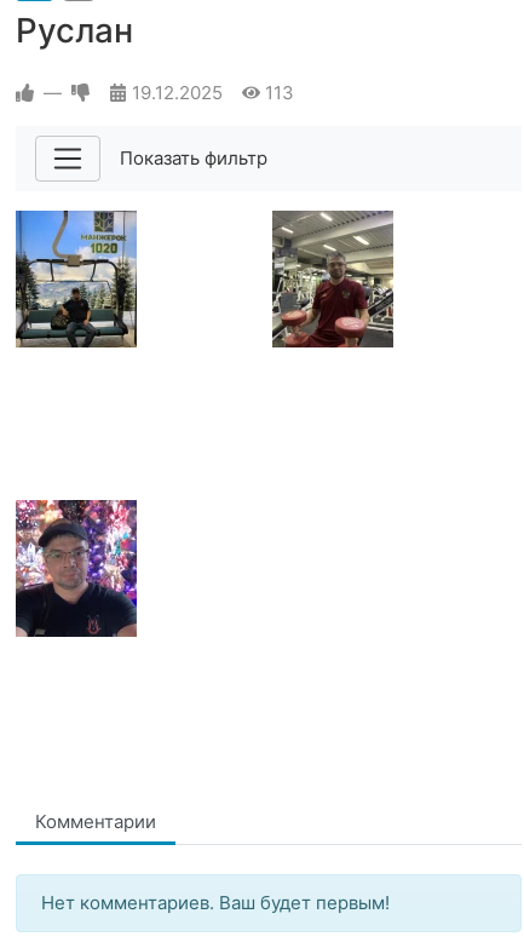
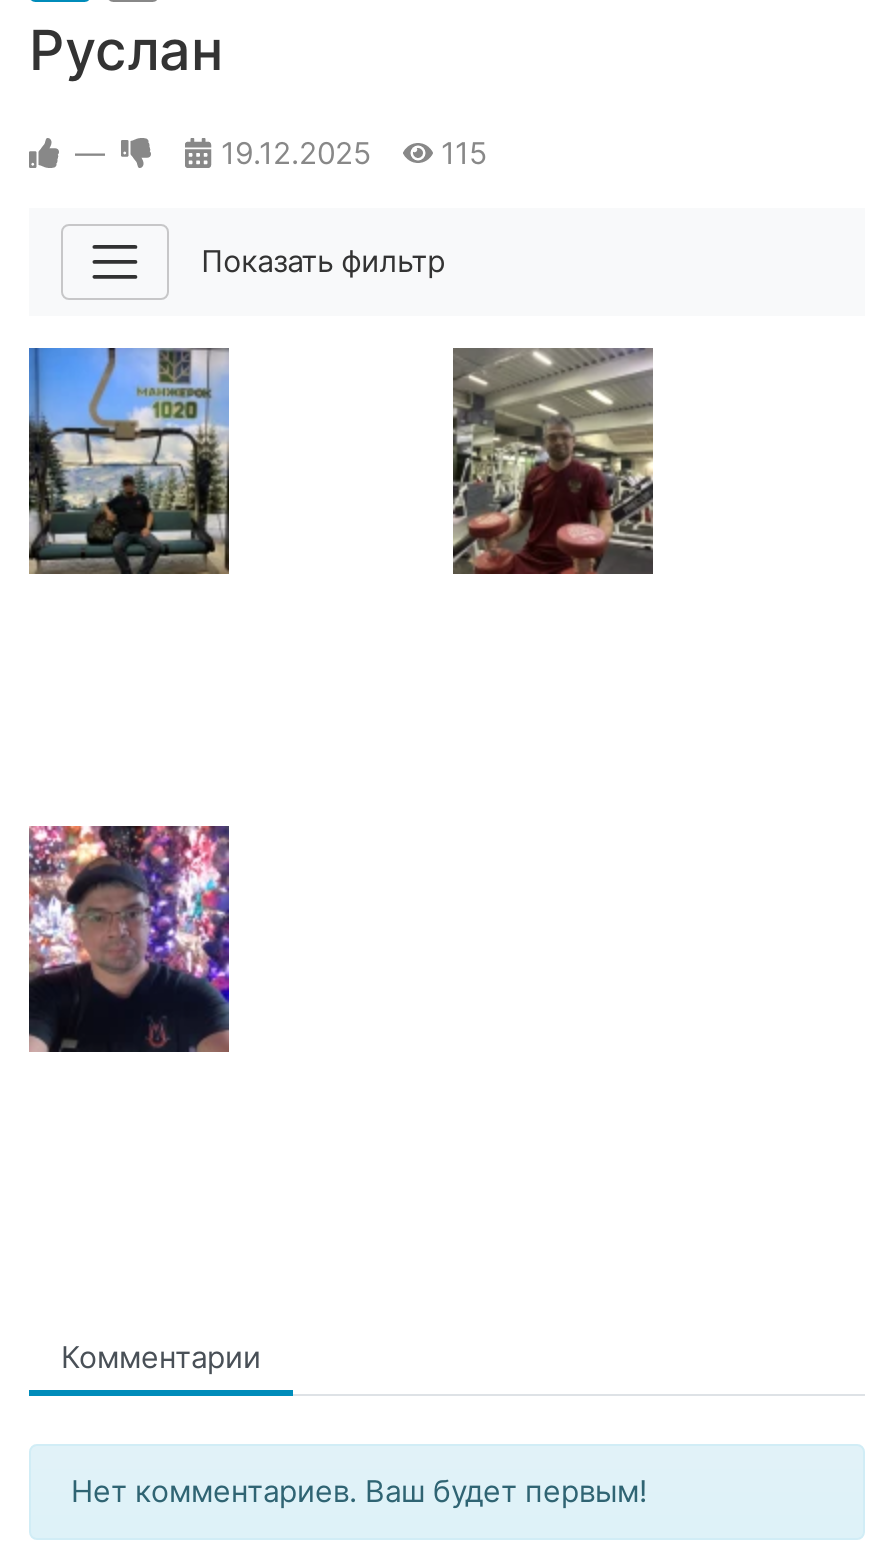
[132,81,294,104] 19.12.2025 113 -> [221,134,487,172] 19.12.2025 115

